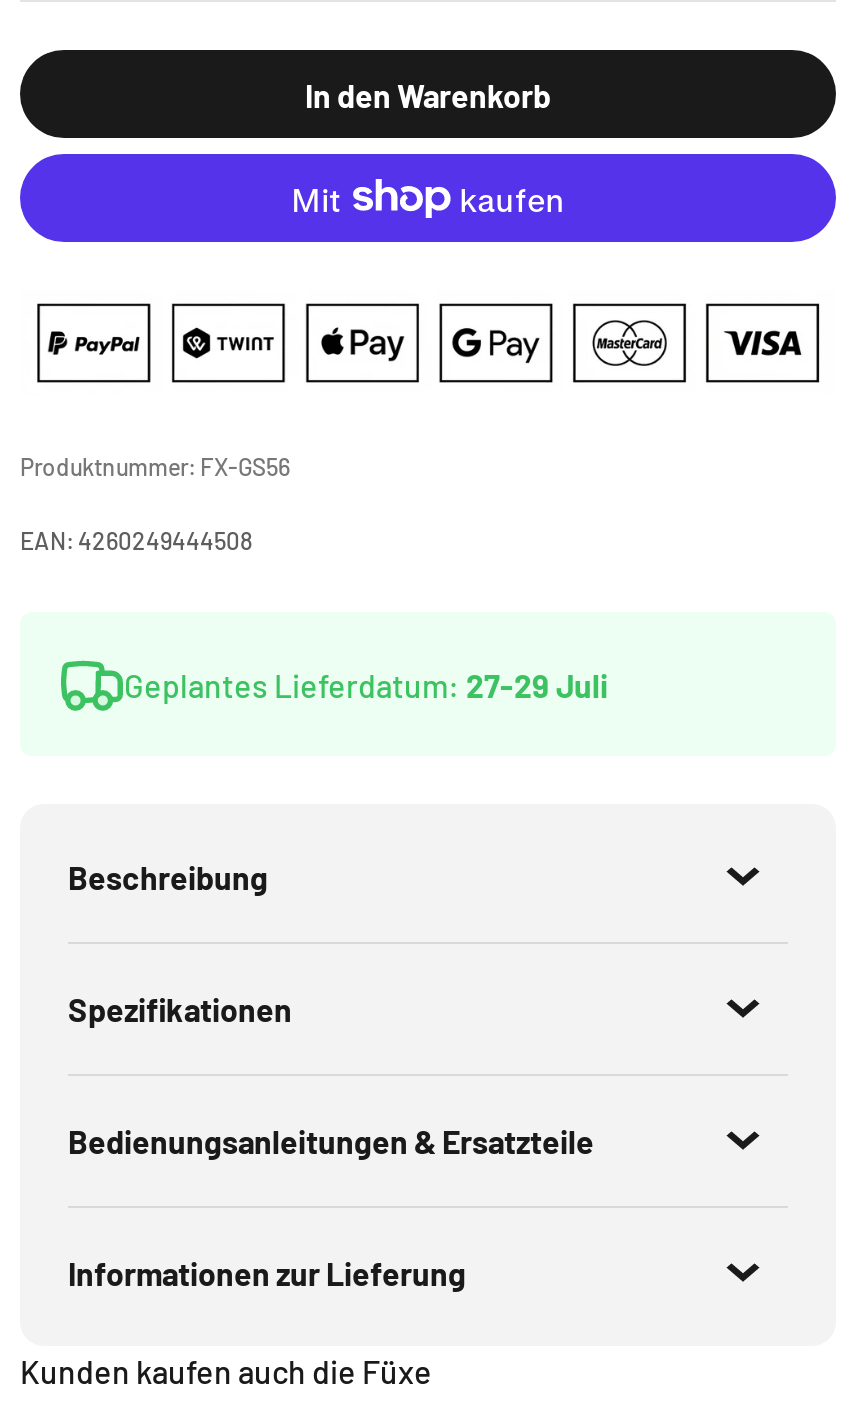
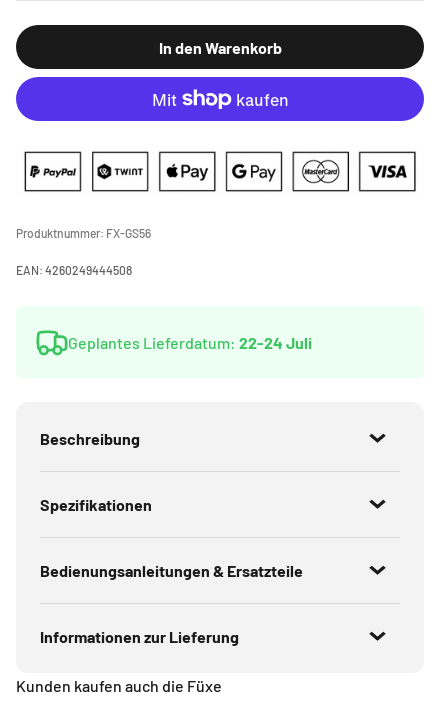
[124,666,608,704] Geplantes Lieferdatum: 27-29 Juli -> [68,332,312,351] Geplantes Lieferdatum: 22-24 Juli

